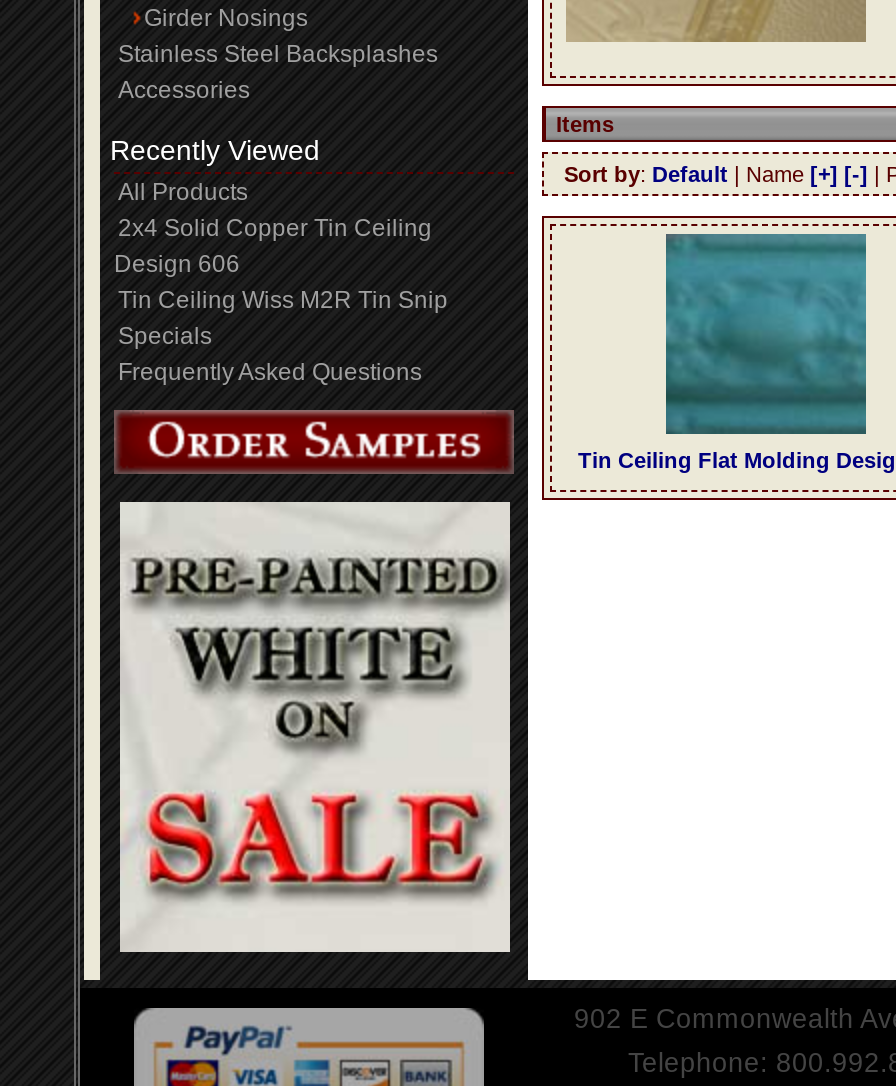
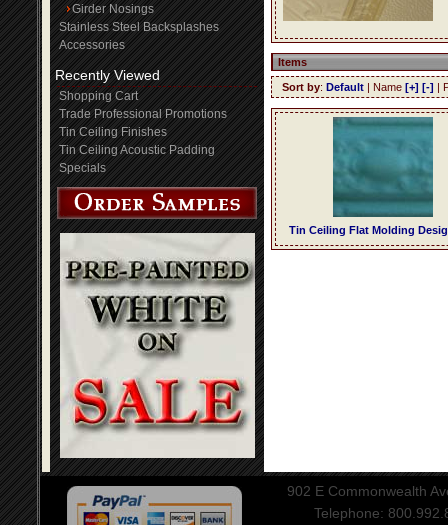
[114,178,448,314] All Products | 2x4 Solid Copper Tin Ceiling | Design 606 | Tin Ceiling Wiss M2R Tin Snip -> [59,89,227,157] Shopping Cart | Trade Professional Promotions | Tin Ceiling Finishes | Tin Ceiling Acoustic Padding
[118,358,422,386] Frequently Asked Questions -> none
[114,374,514,462] [image] -> [57,186,257,231] [image]

